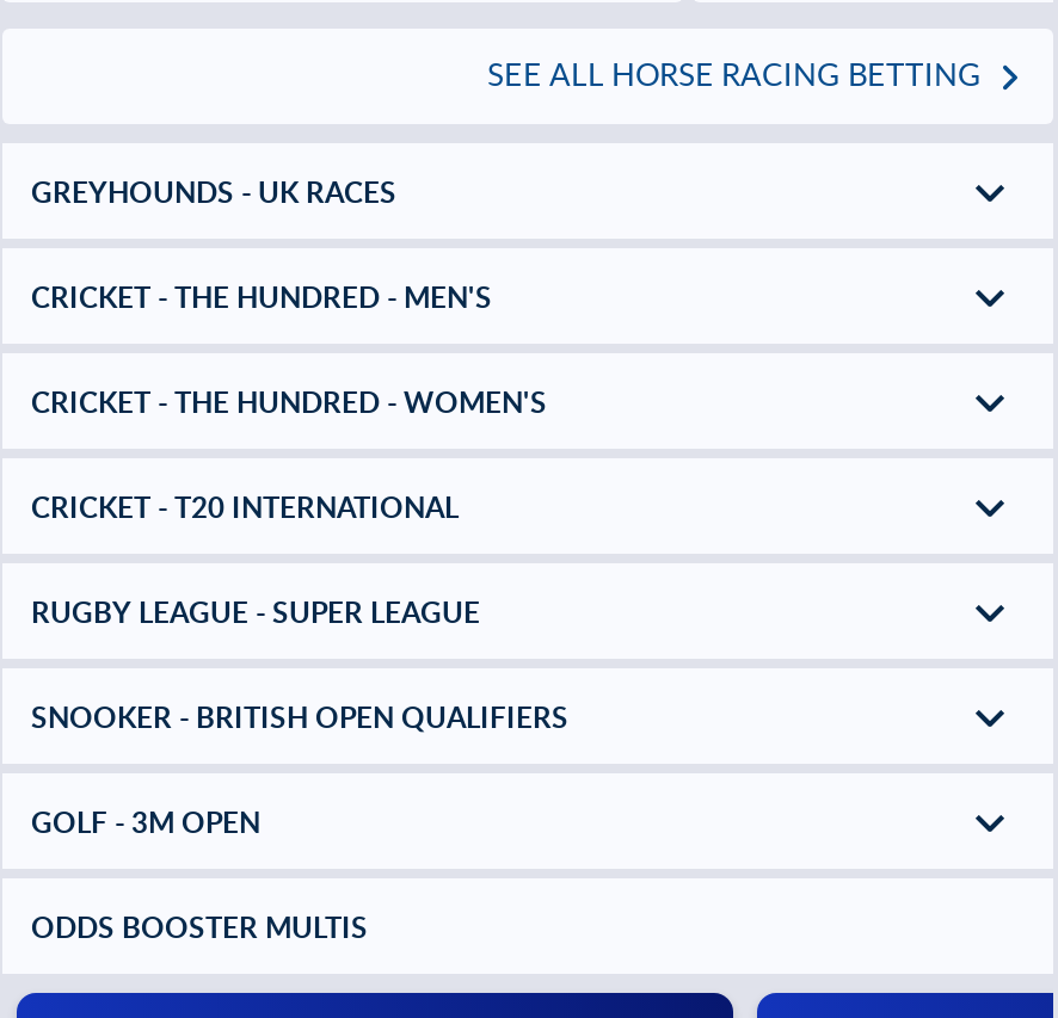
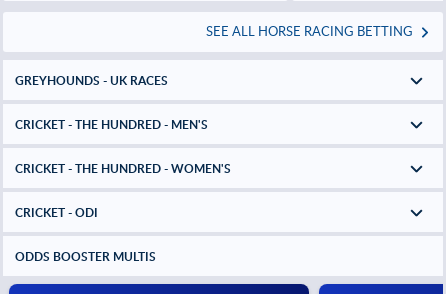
[31,486,568,842] CRICKET - T20 INTERNATIONAL | RUGBY LEAGUE - SUPER LEAGUE | SNOOKER - BRITISH OPEN QUALIFIERS | GOLF - 3M OPEN -> [15,204,98,221] CRICKET - ODI

